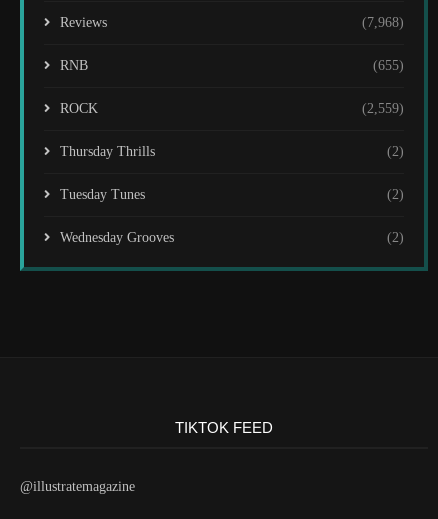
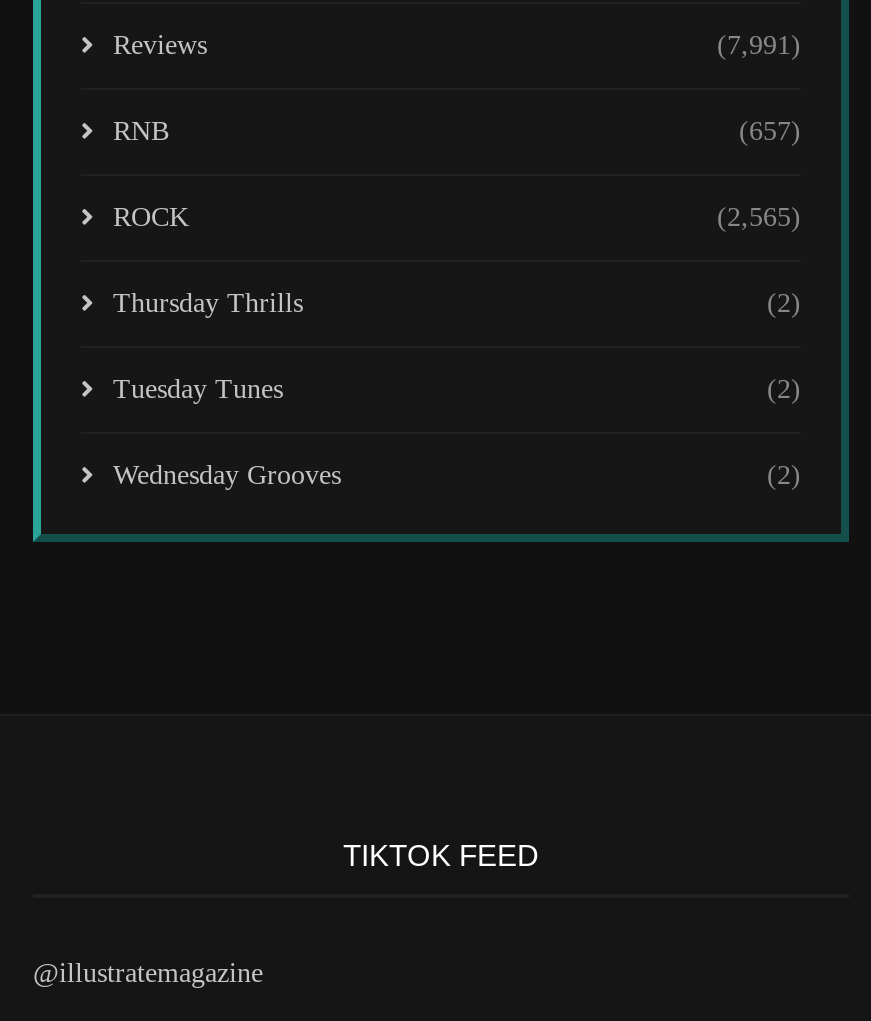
[362,14,404,29] (7,968) -> [717,29,801,59] (7,991)
[373,57,404,72] (655) -> [739,115,801,145] (657)
[362,100,404,115] (2,559) -> [717,201,801,231] (2,565)

